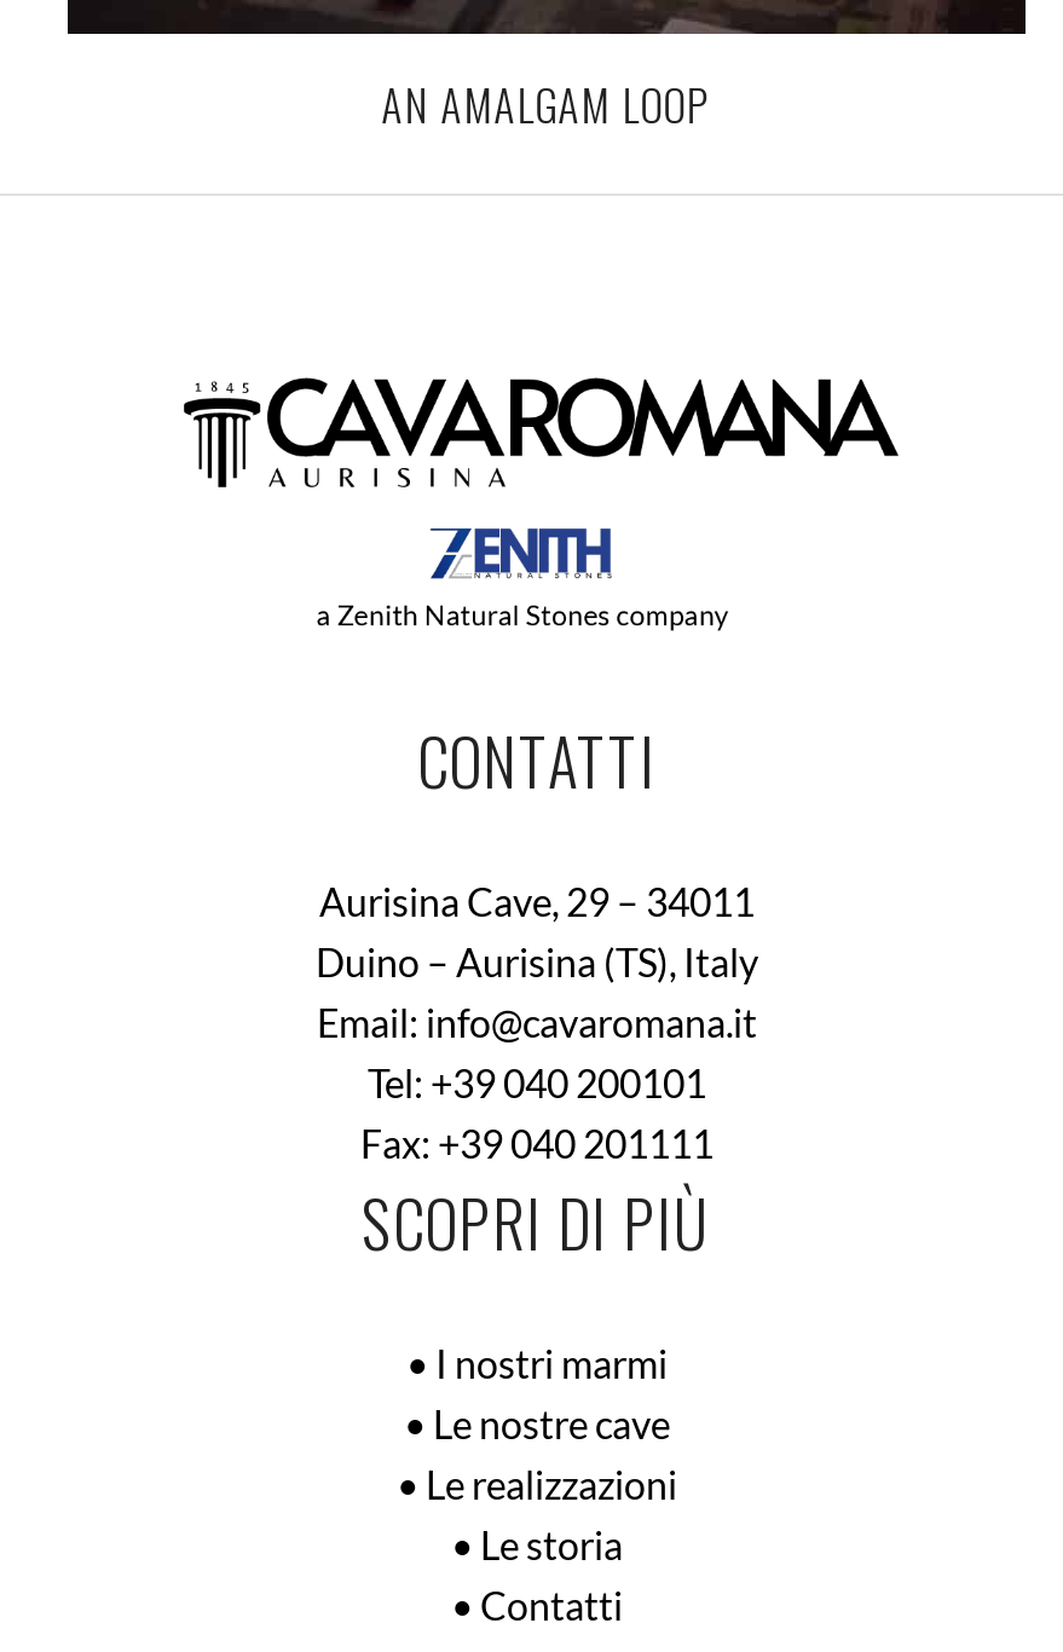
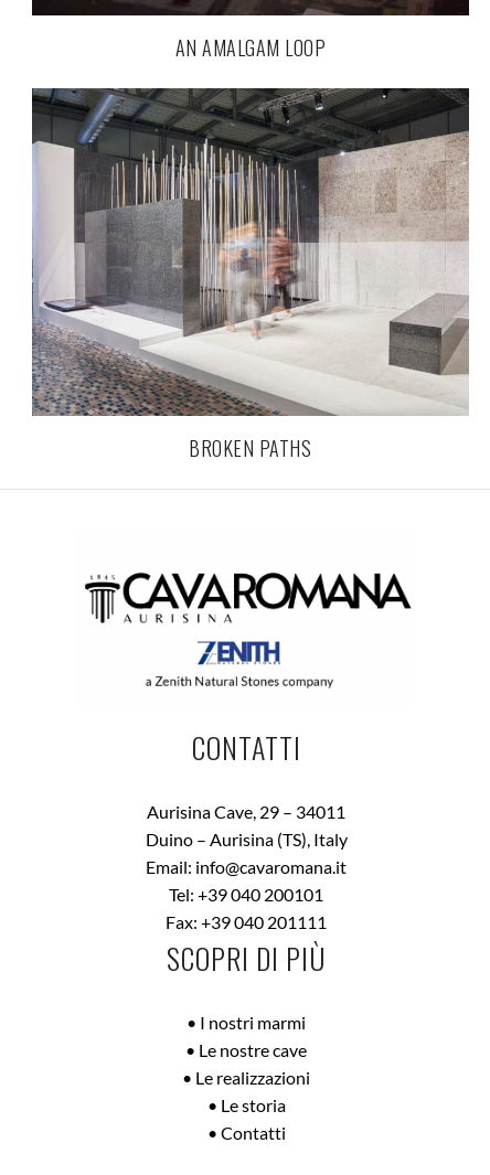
none -> [31,87,470,462] [image] | BROKEN PATHS

